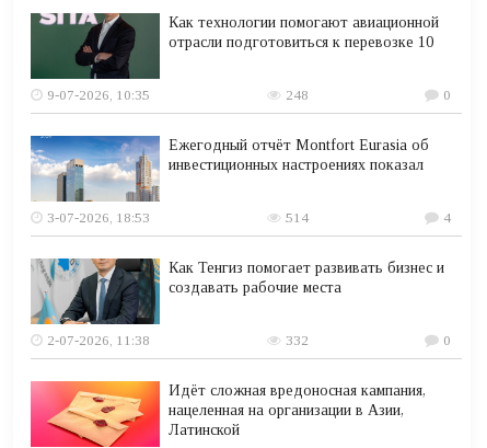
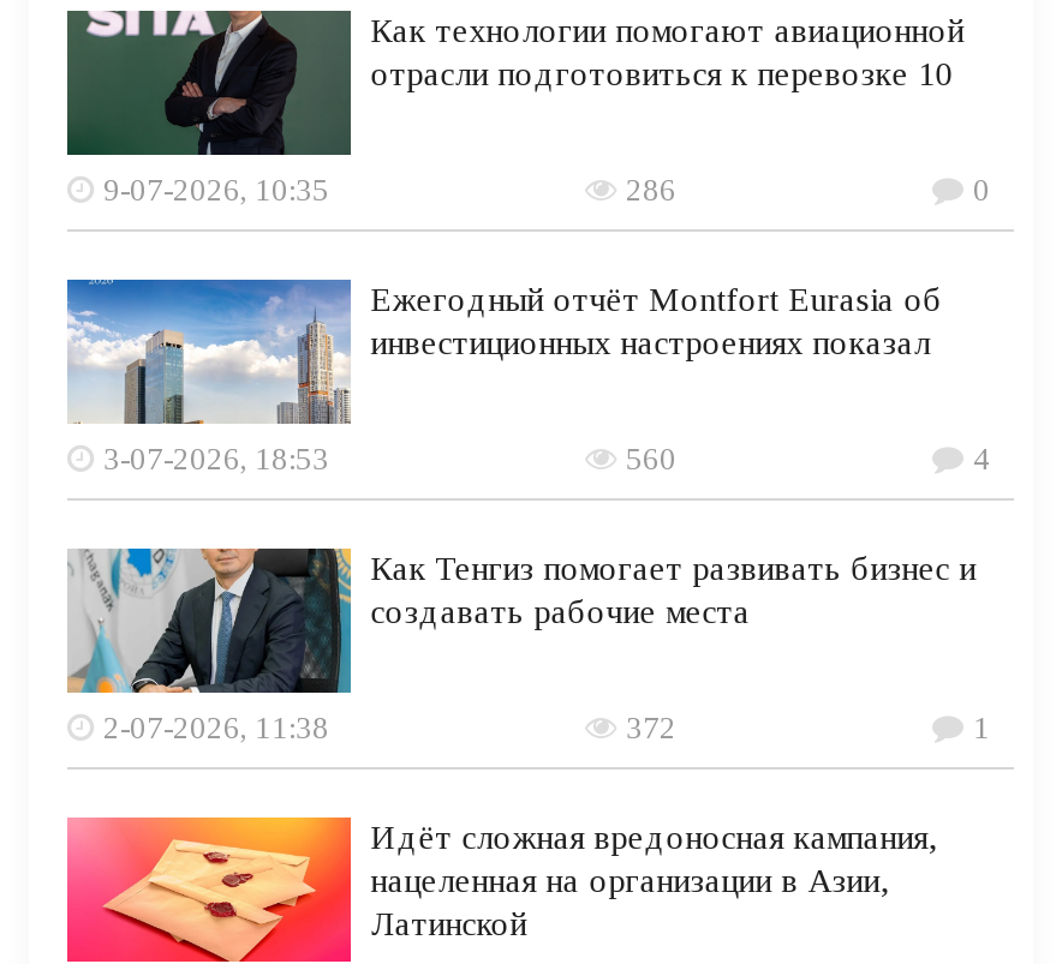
[285,87,308,103] 248 -> [626,172,676,208] 286
[285,209,308,226] 514 -> [626,441,676,477] 560
[285,332,308,349] 332 -> [626,710,676,746] 372
[443,332,451,349] 0 -> [973,710,990,746] 1

